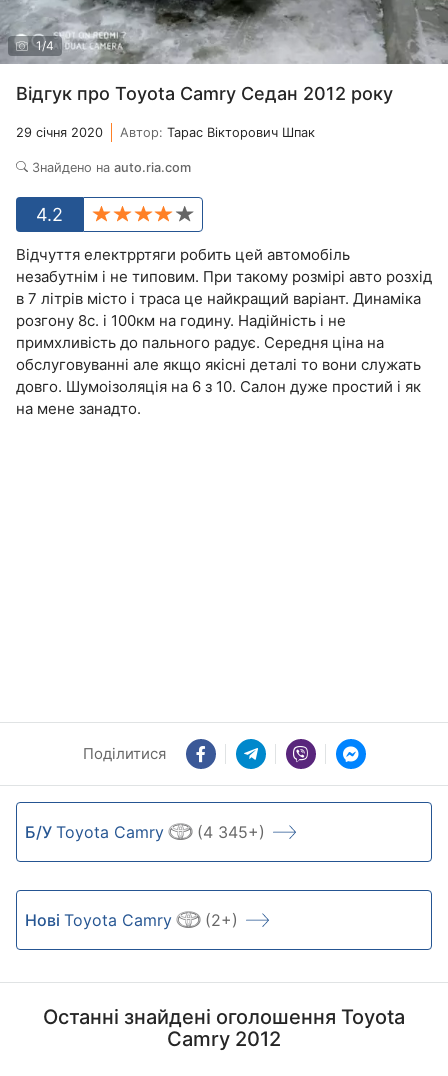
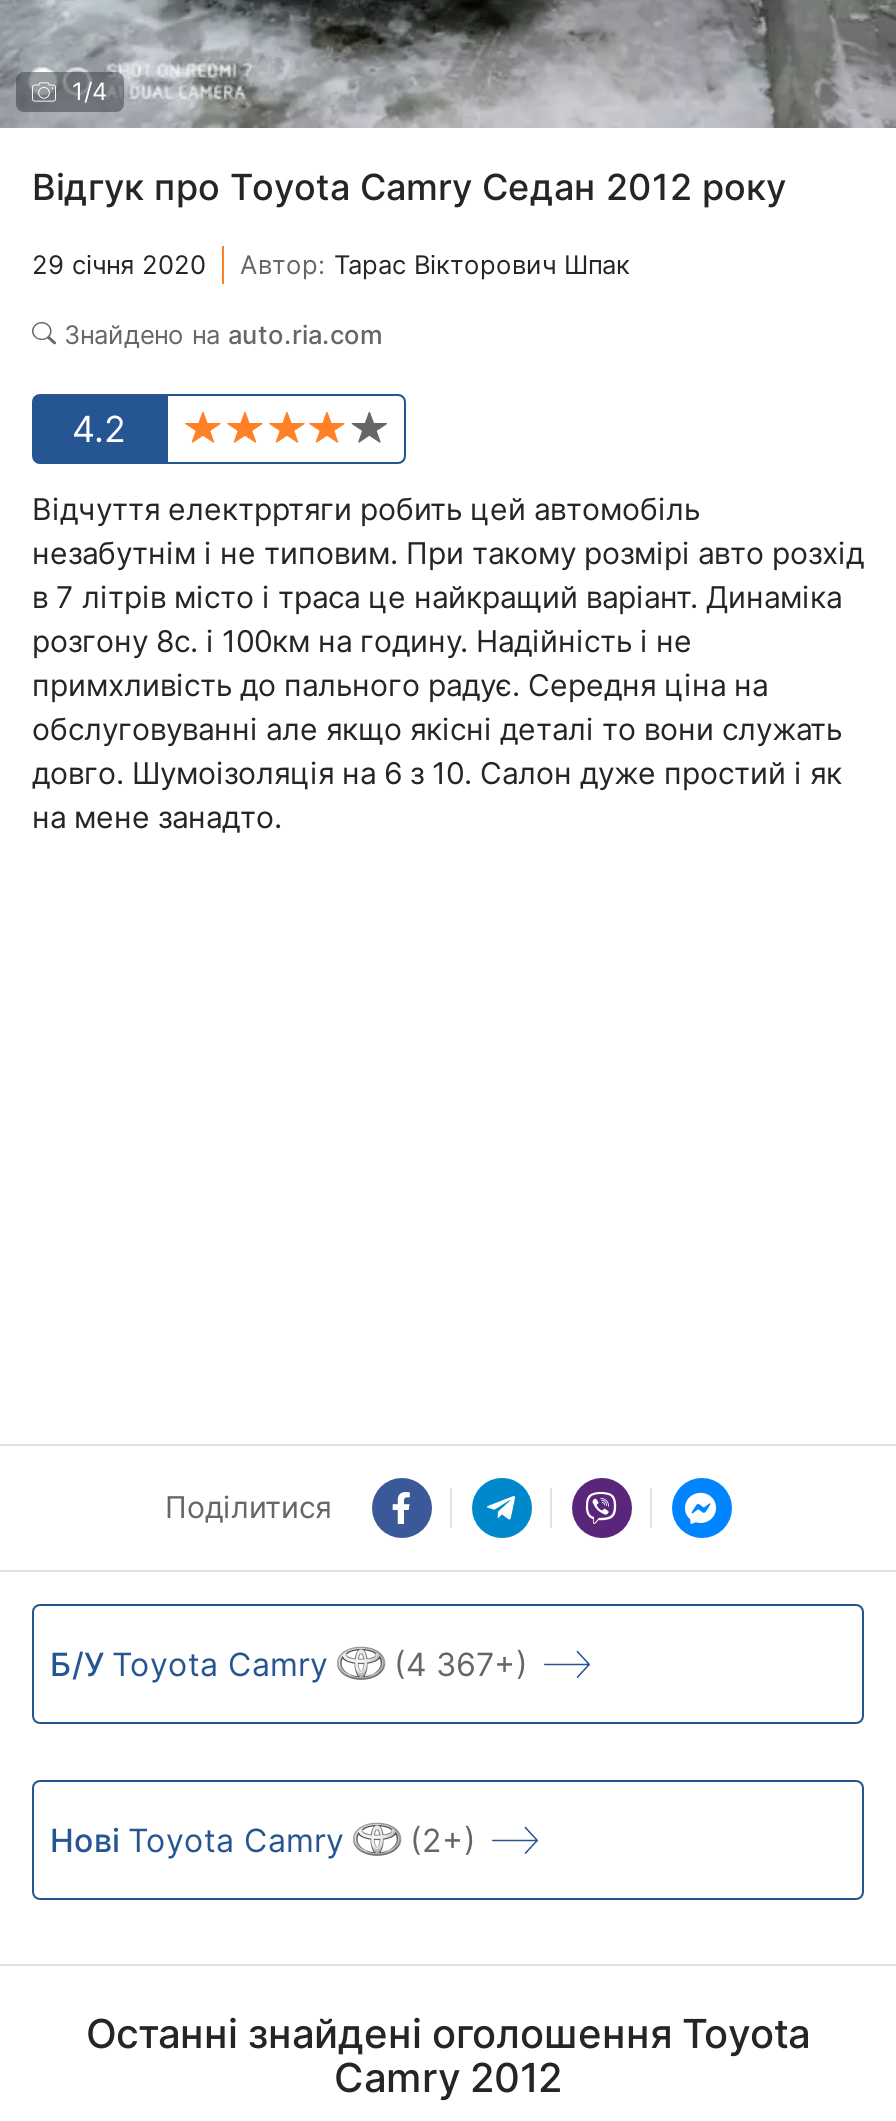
[25,822,265,842] Б/У Toyota Camry (4 345+) -> [50,1643,528,1683] Б/У Toyota Camry (4 367+)

